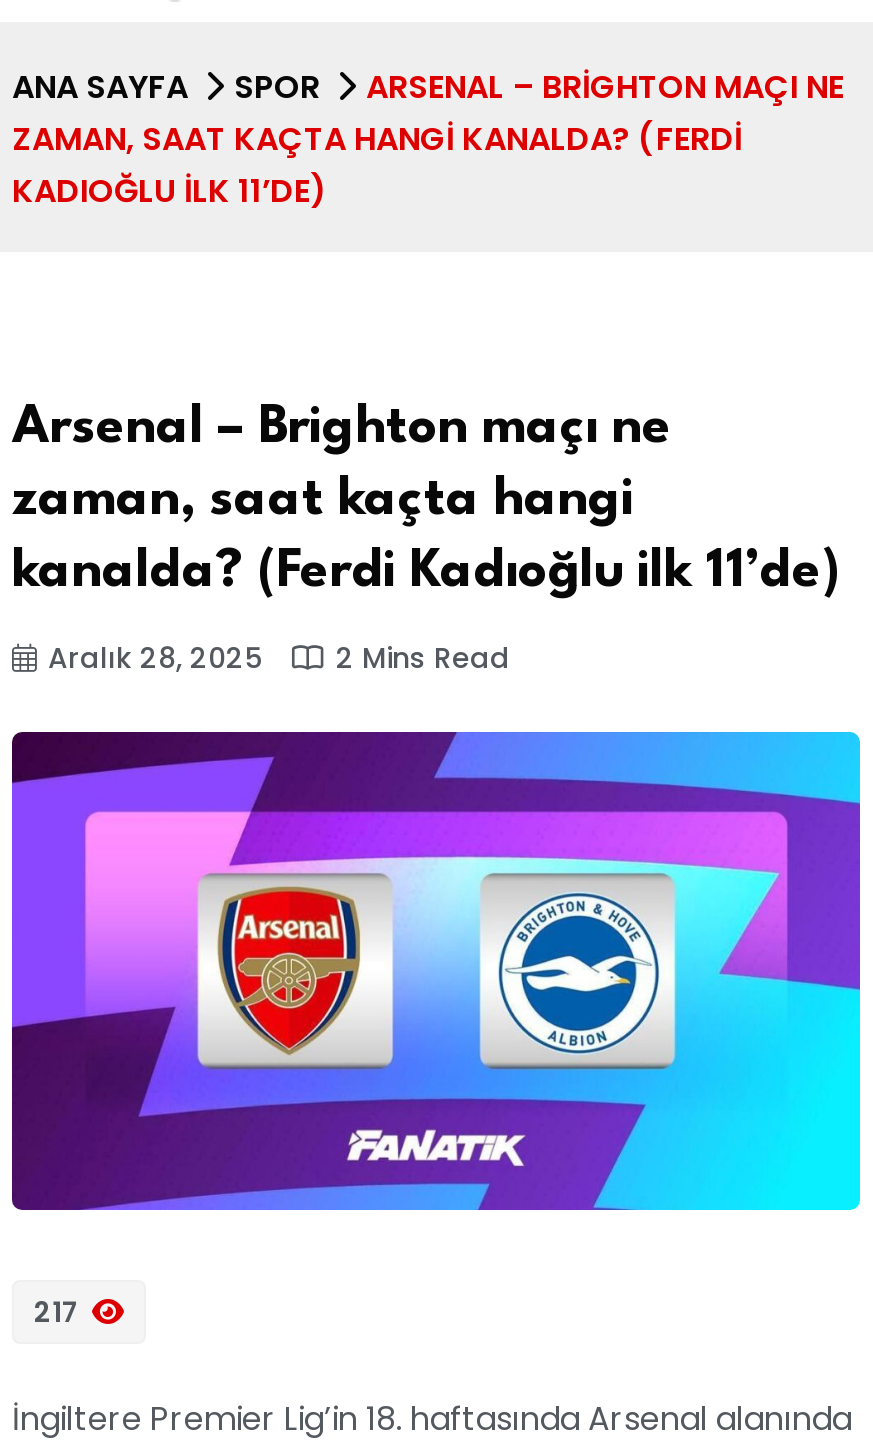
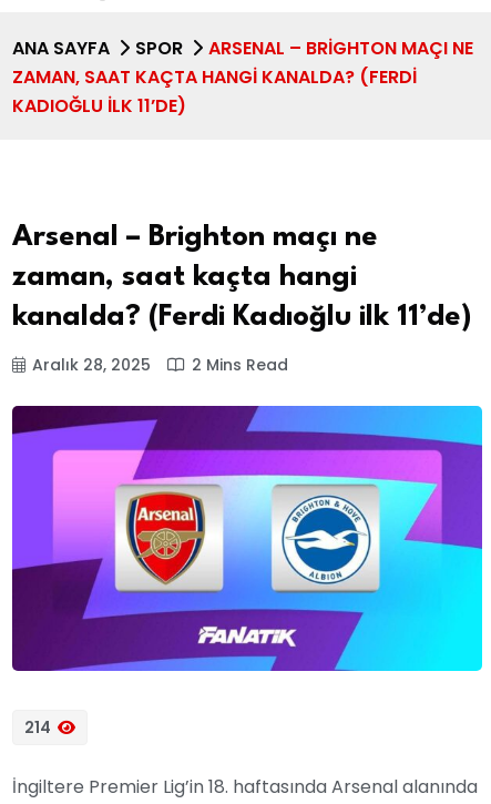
[34,1292,86,1332] 217 -> [24,717,54,739] 214

